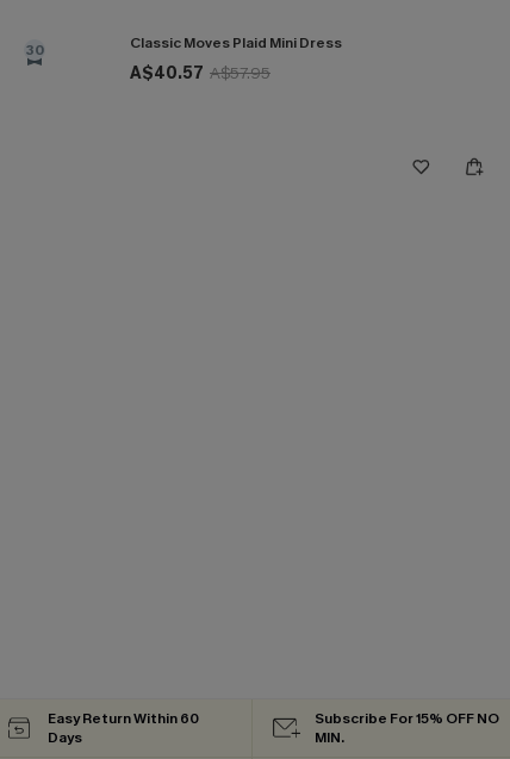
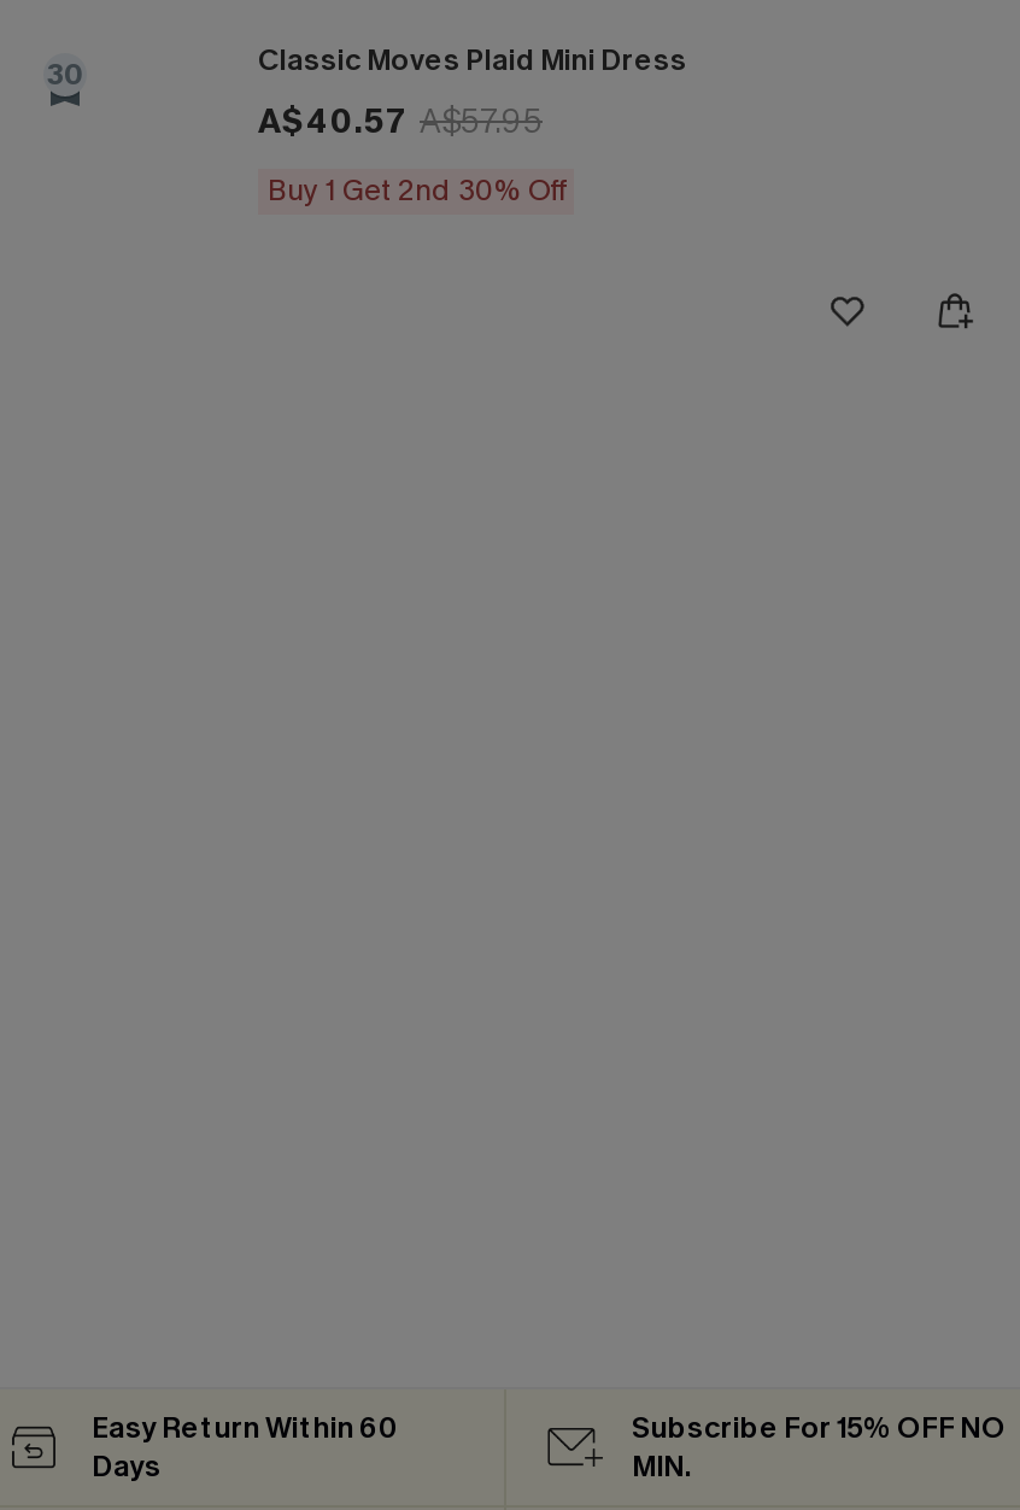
none -> [268,170,564,209] Buy 1 Get 2nd 30% Off

